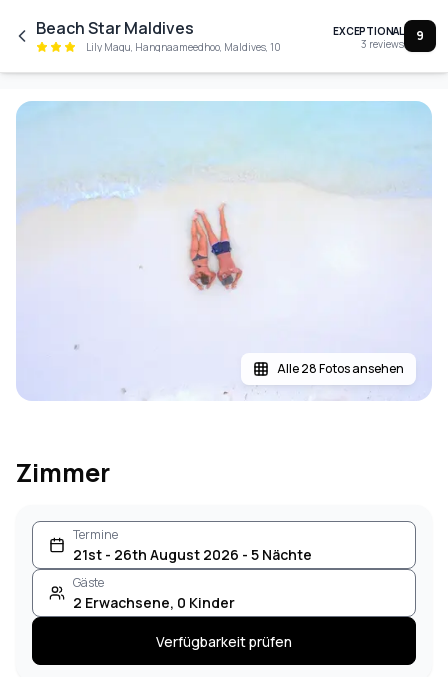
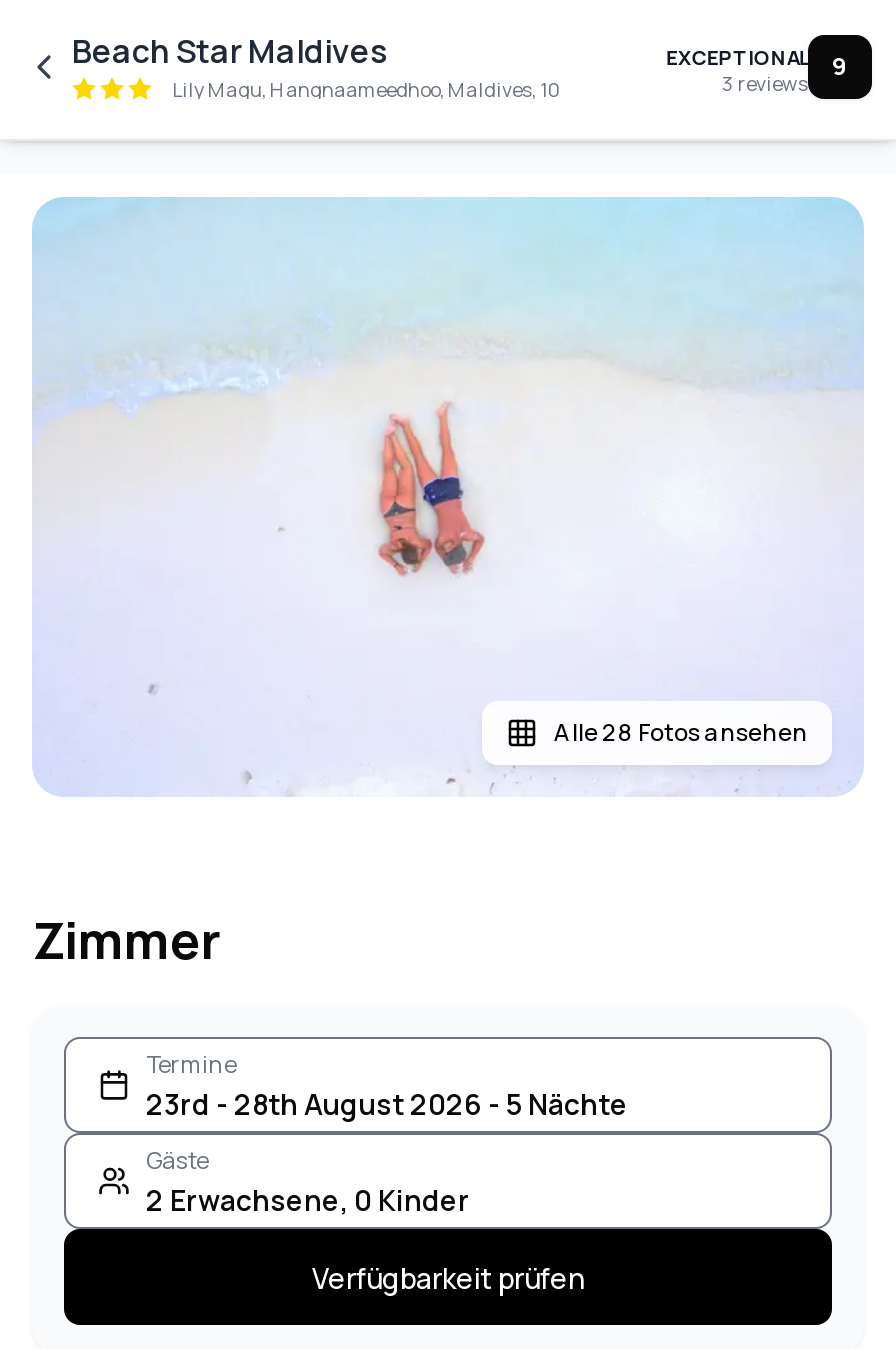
[73,544,312,563] 21st - 26th August 2026 - 5 Nächte -> [146,1084,628,1122] 23rd - 28th August 2026 - 5 Nächte

